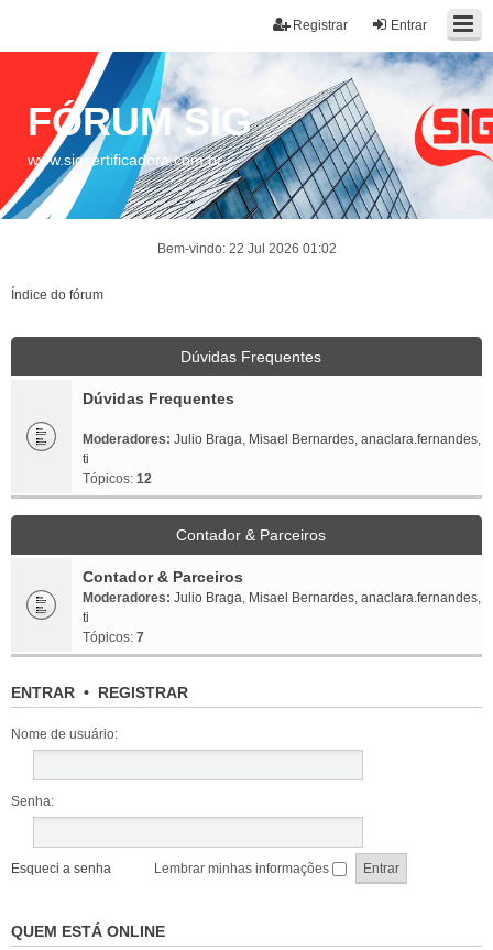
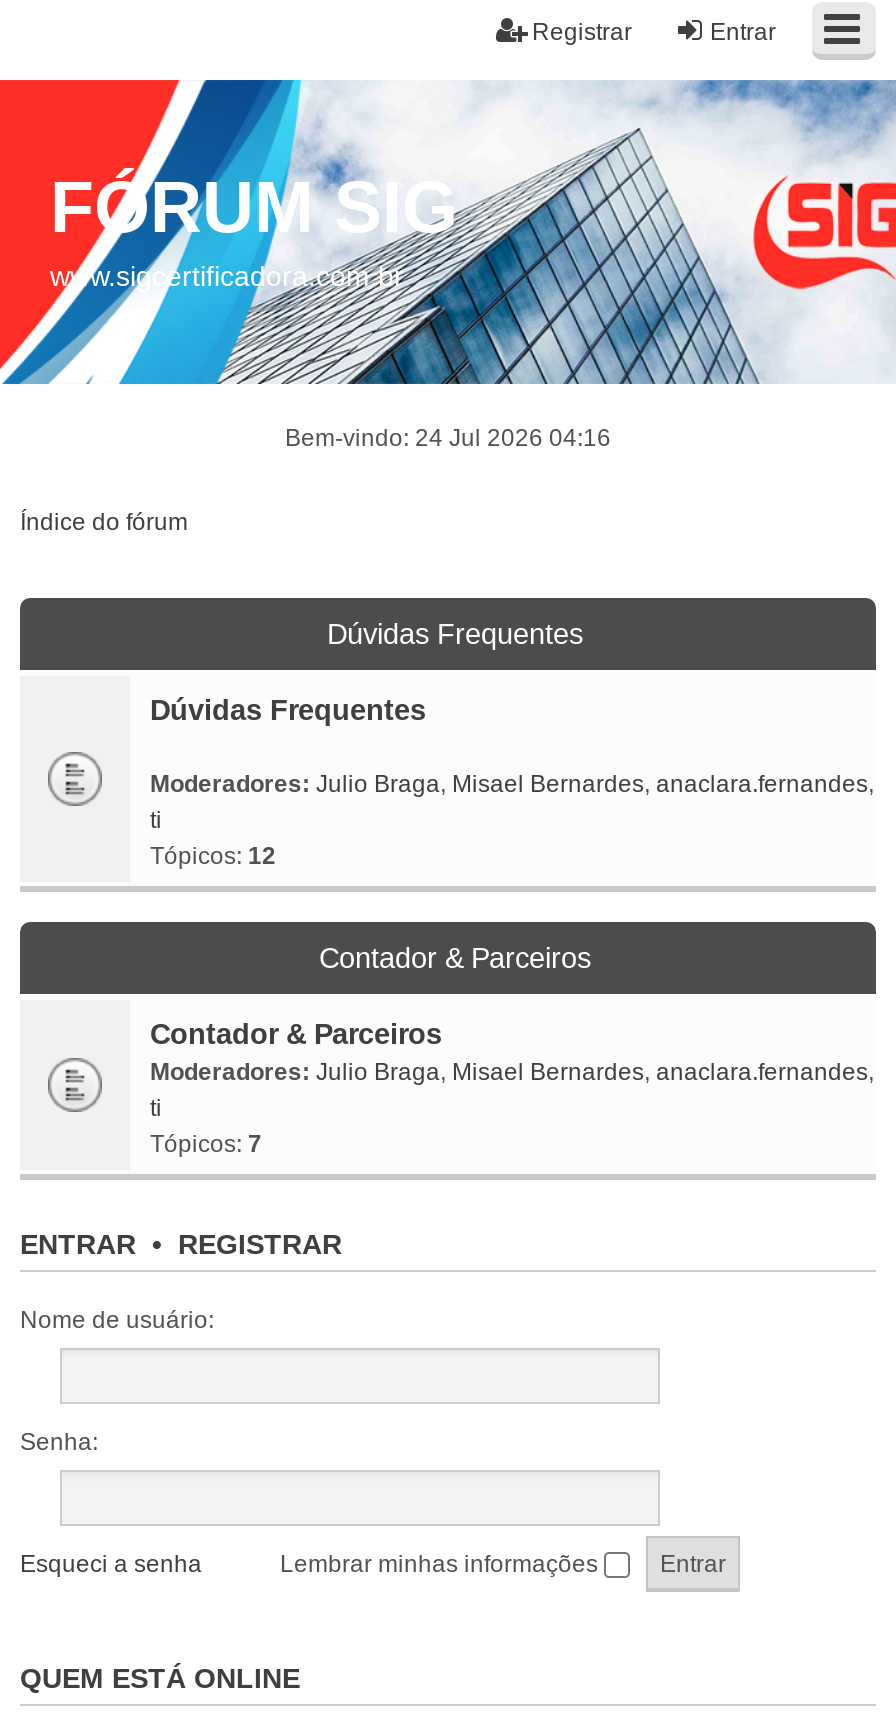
[157,241,336,256] Bem-vindo: 22 Jul 2026 01:02 -> [285,424,611,452] Bem-vindo: 24 Jul 2026 04:16

